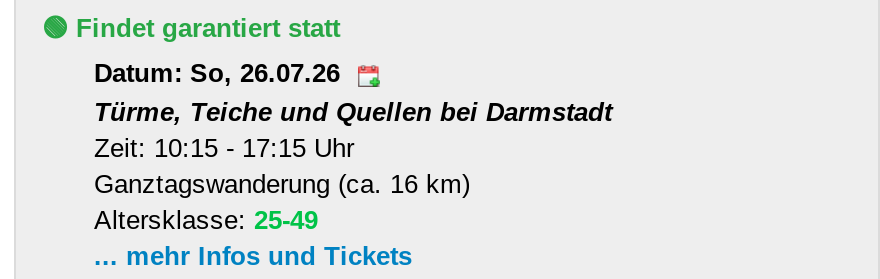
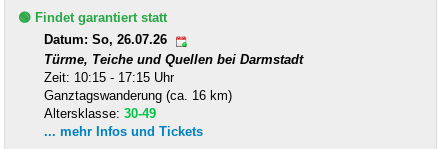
[94,204,318,234] Altersklasse: 25-49 -> [44,105,156,120] Altersklasse: 30-49

